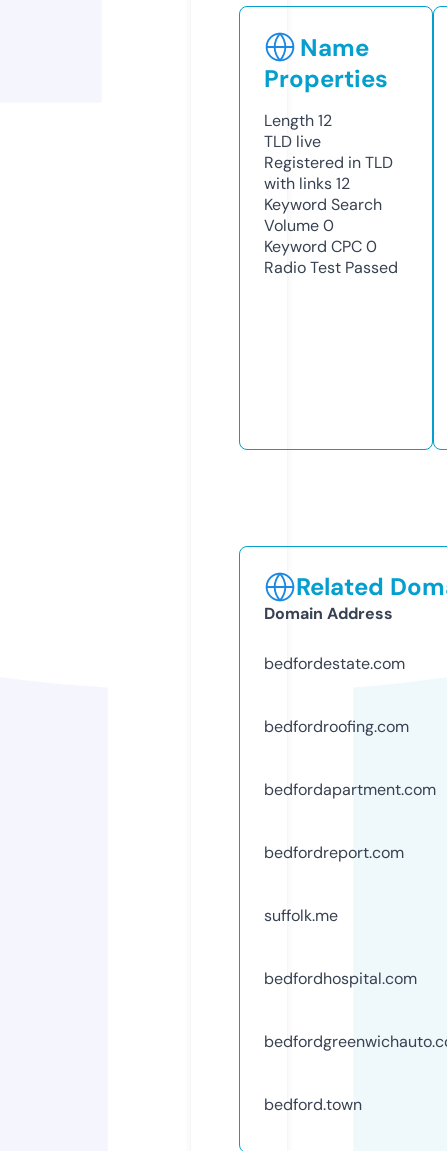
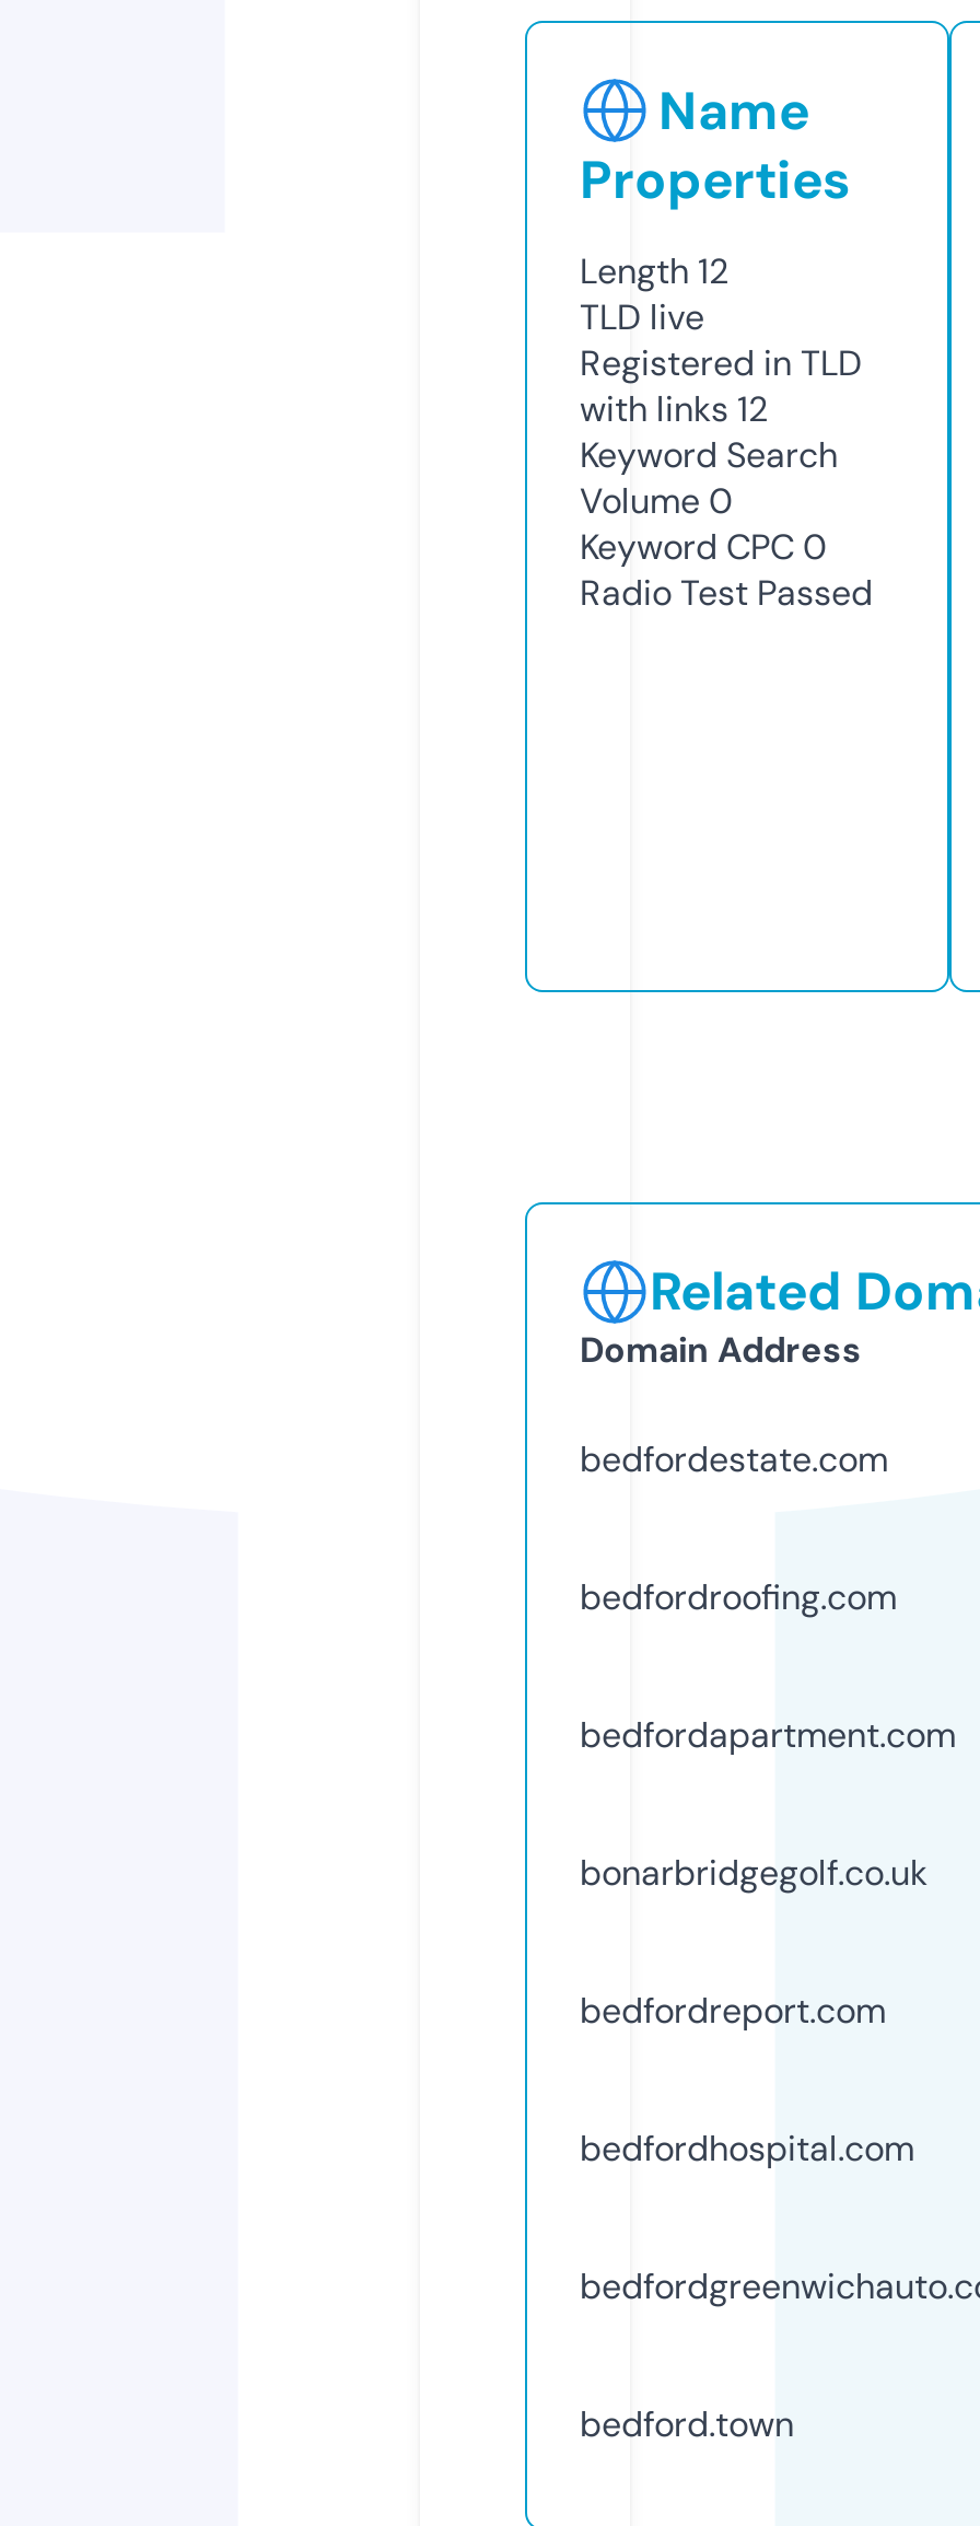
none -> [580,1849,927,1895] bonarbridgegolf.co.uk
moved [264,842,404,863] -> [580,1987,886,2033]: bedfordreport.com
[264,905,338,926] suffolk.me -> none

